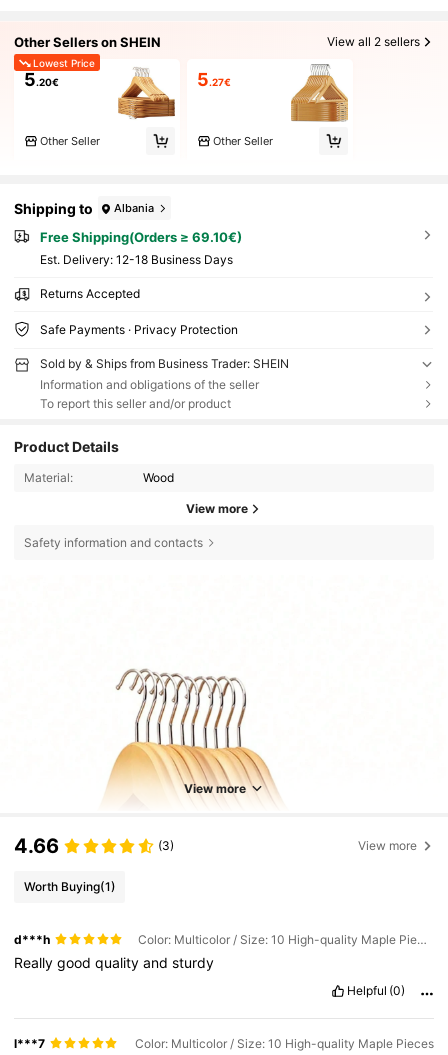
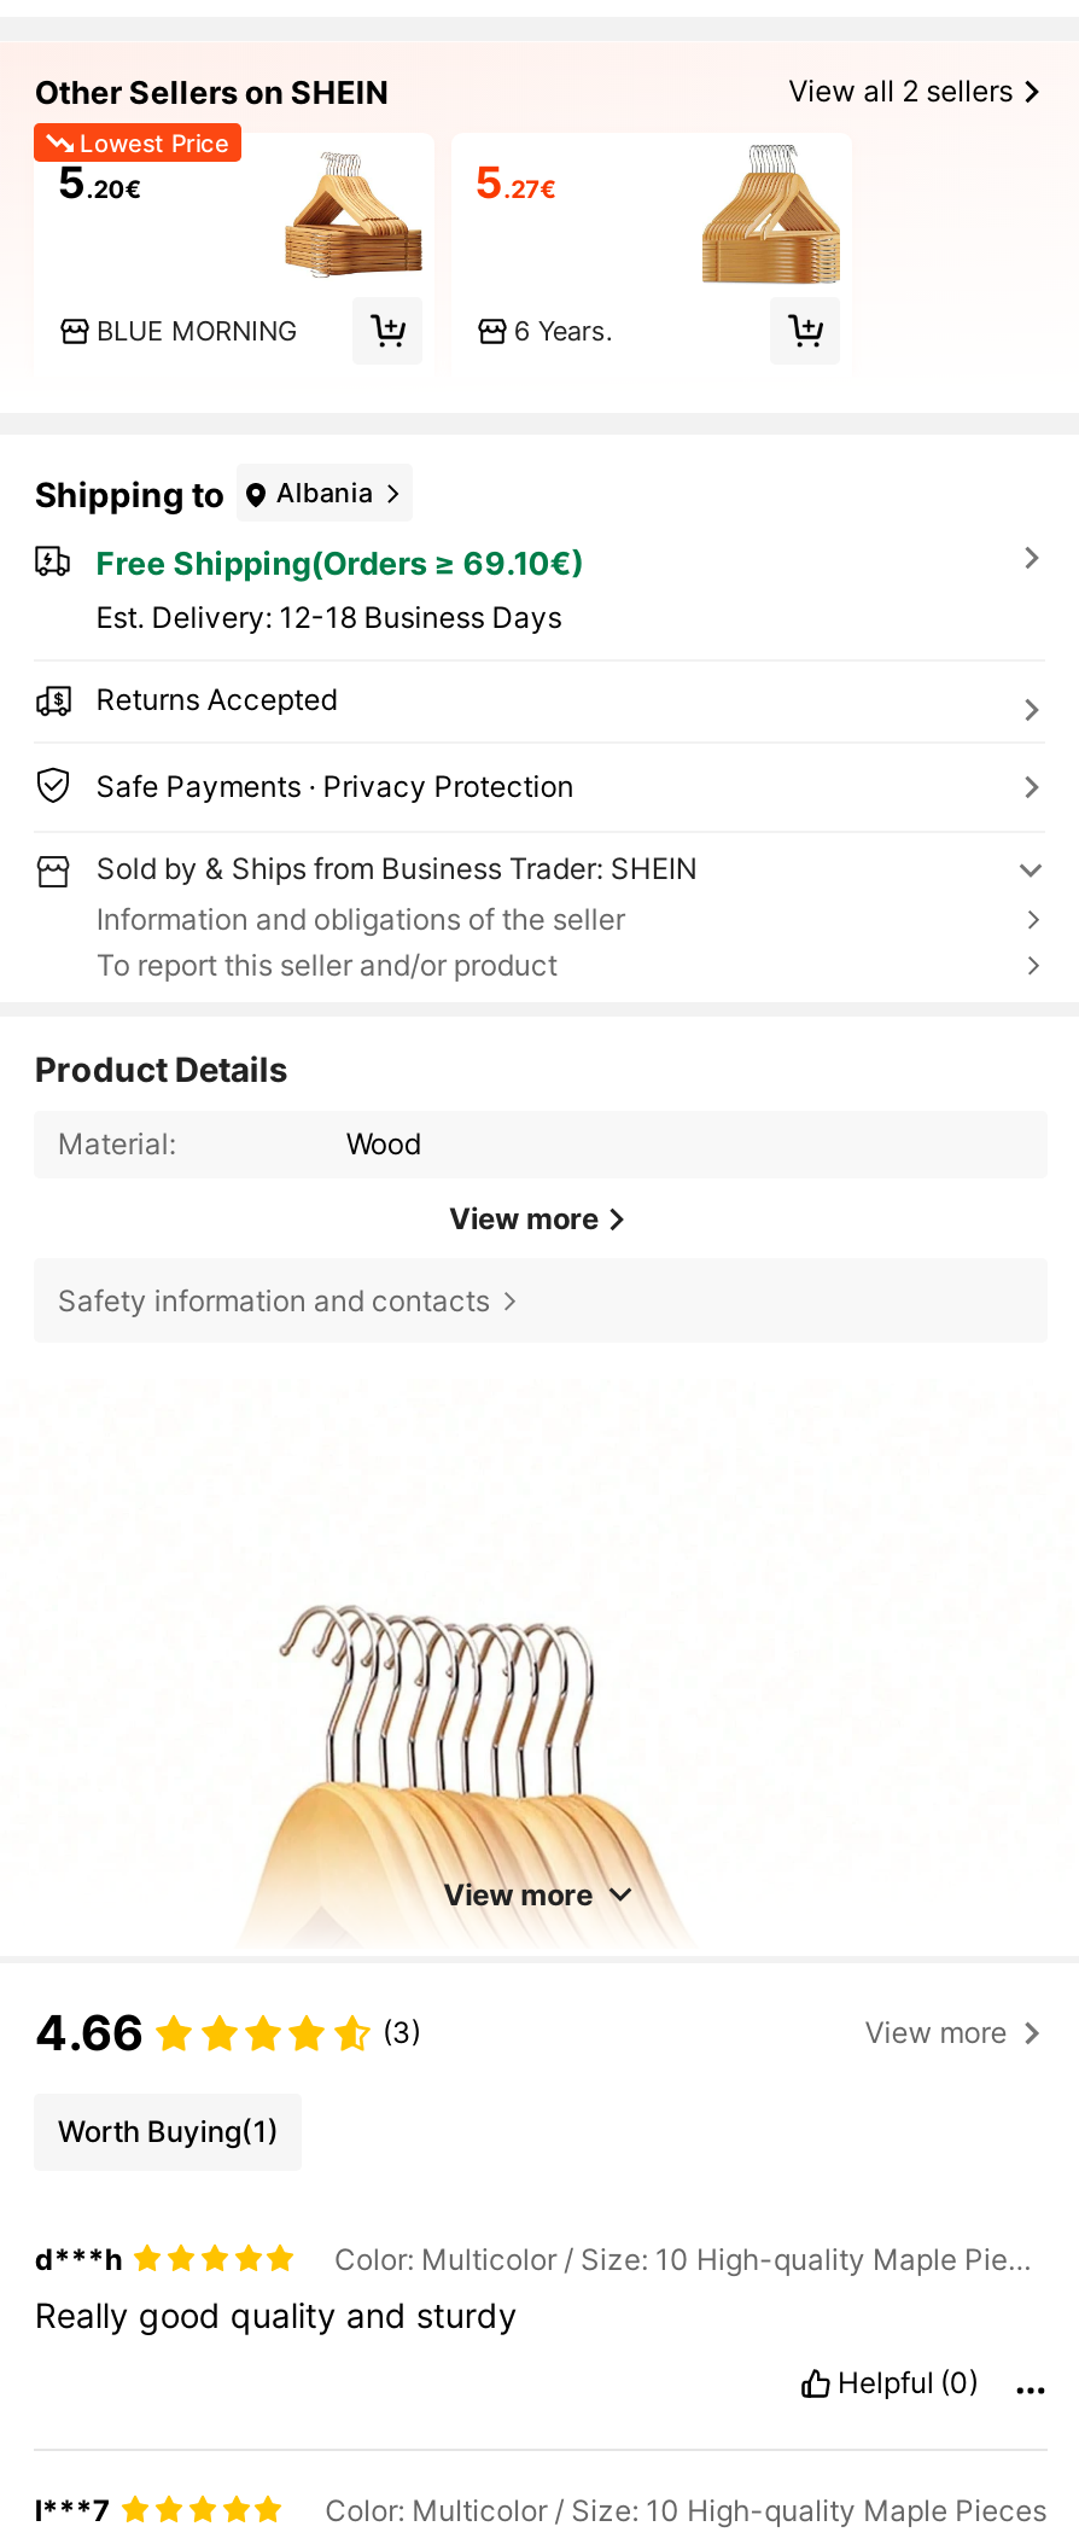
[40,134,100,148] Other Seller -> [97,313,297,347] BLUE MORNING
[213,134,273,148] Other Seller -> [514,313,613,347] 6 Years.

